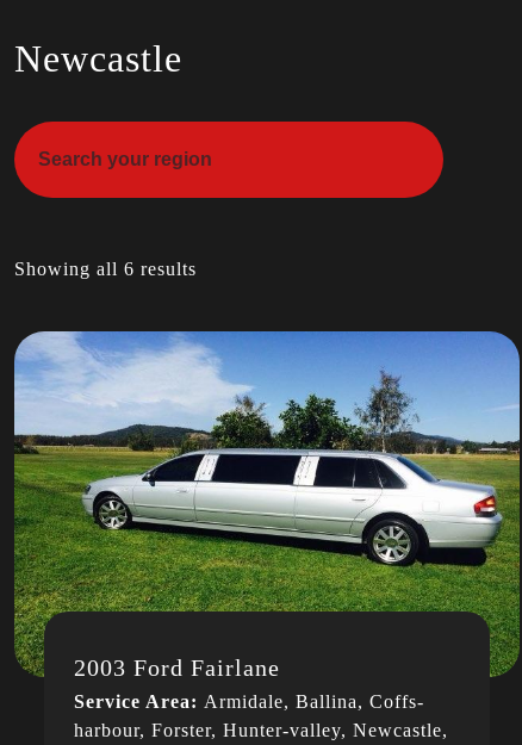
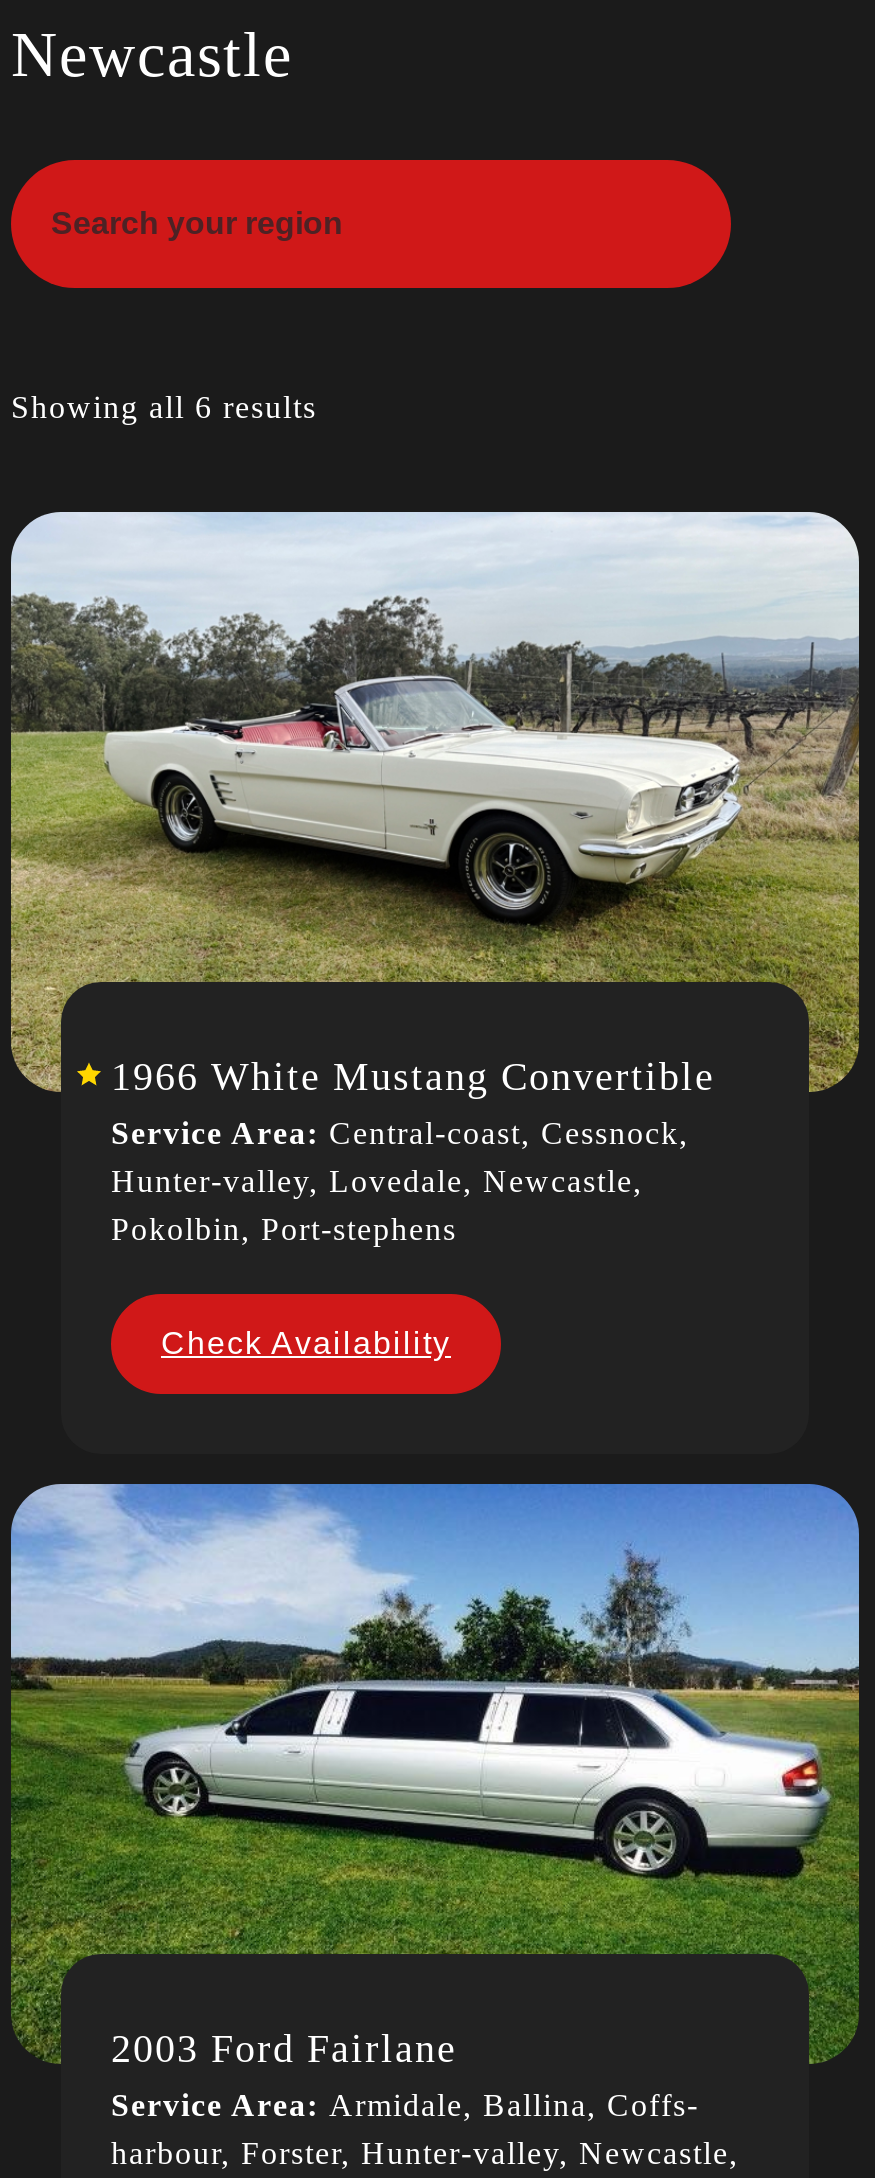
none -> [9,510,861,1360] [image] | 1966 White Mustang Convertible | Service Area: Central-coast, Cessnock, | Hunter-valley, Lovedale, Newcastle, | Pokolbin, Port-stephens | Check Availability

